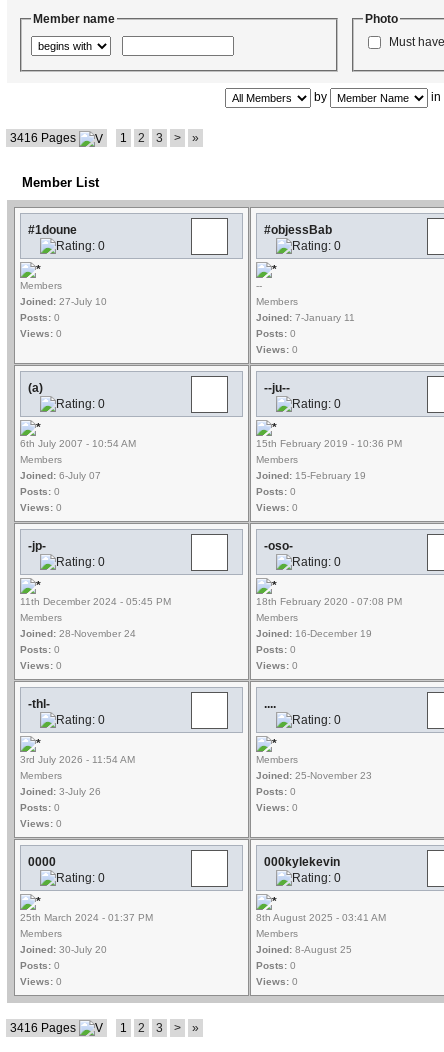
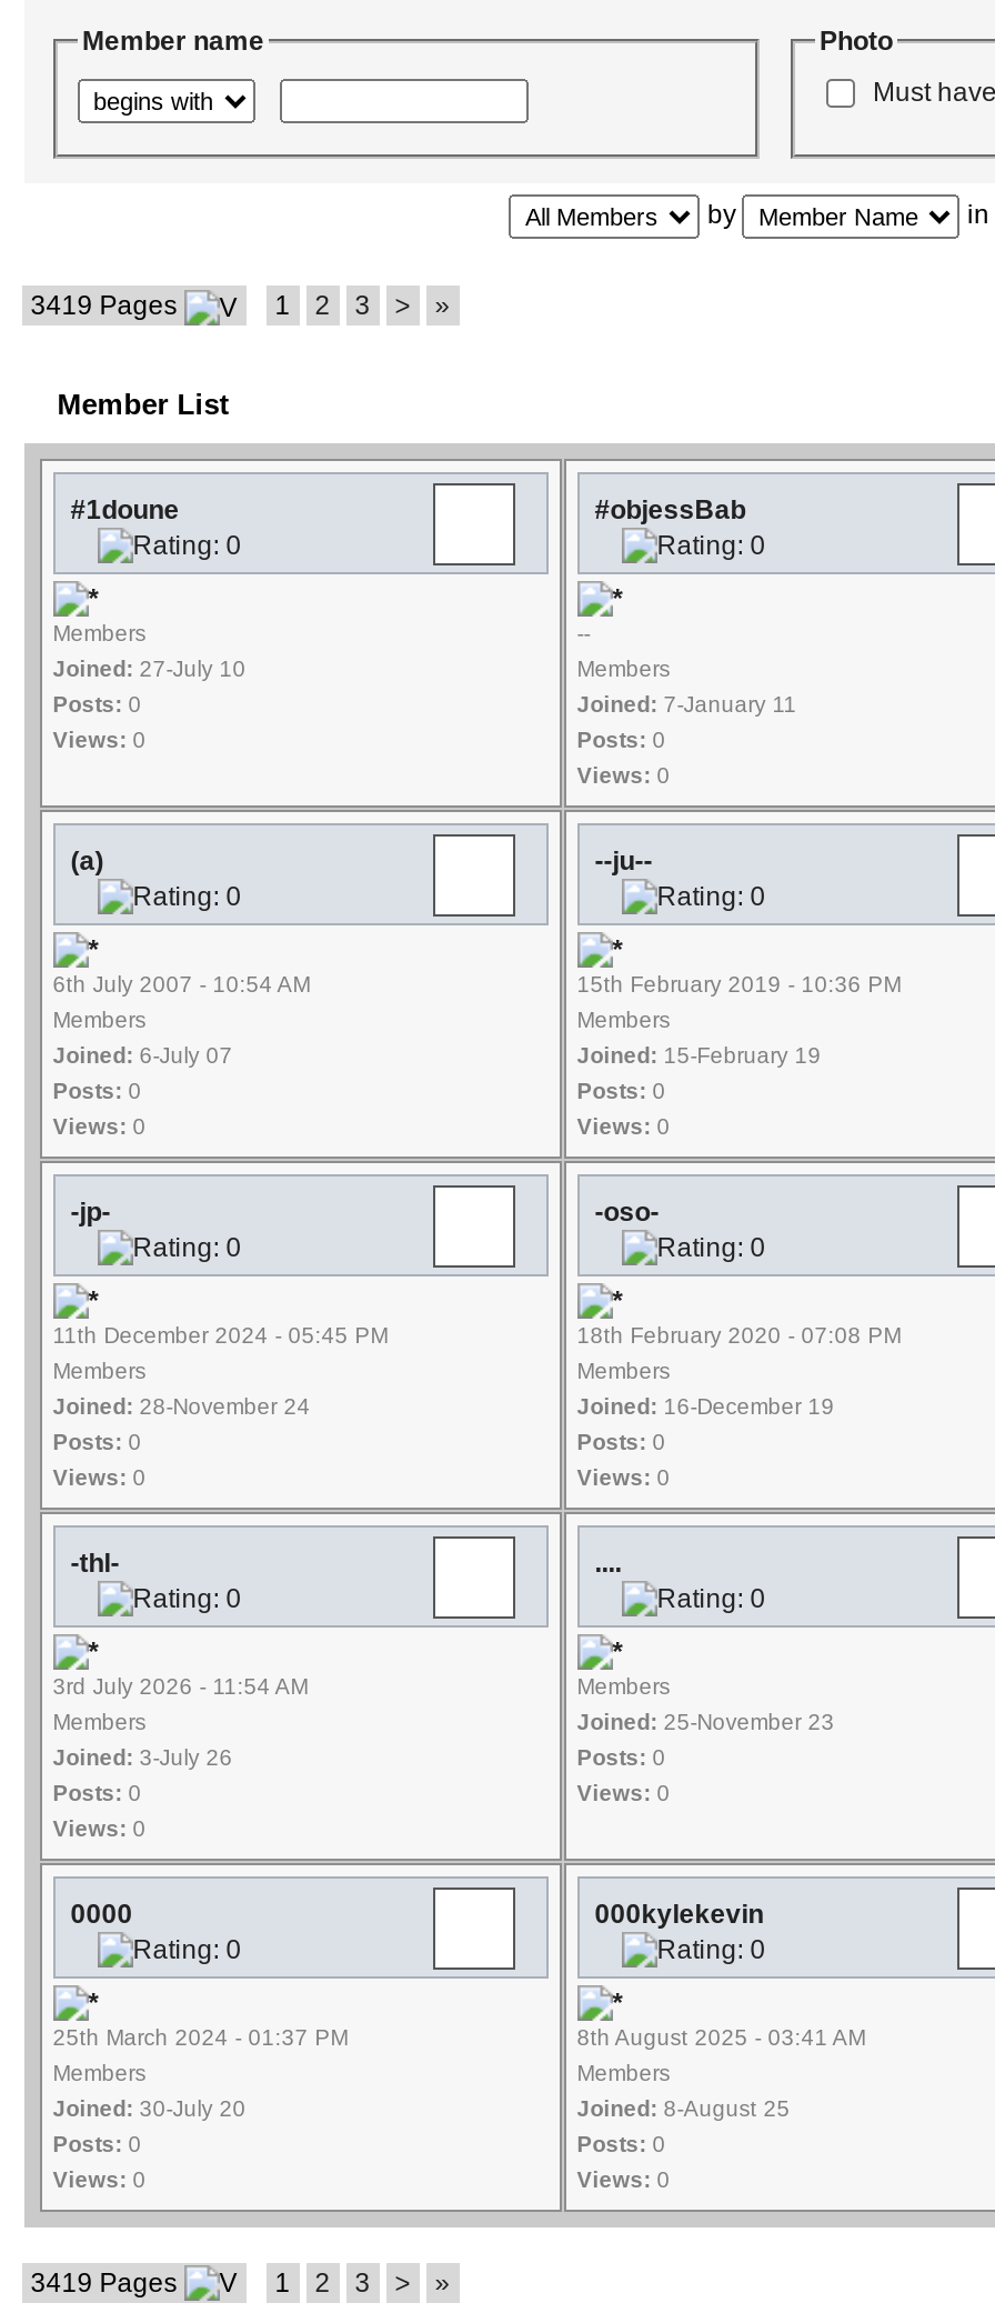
[10,131,79,145] 3416 Pages -> [31,290,184,321] 3419 Pages
[10,1021,79,1035] 3416 Pages -> [31,2267,184,2298] 3419 Pages

